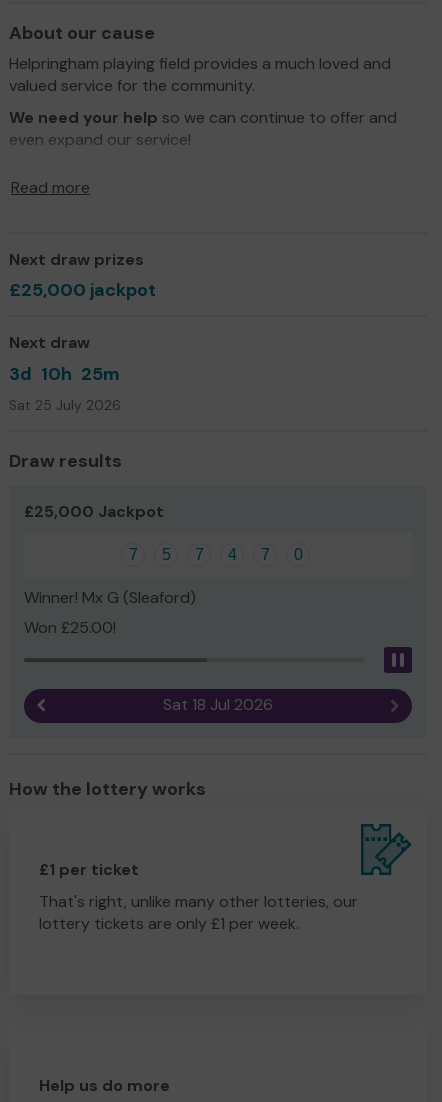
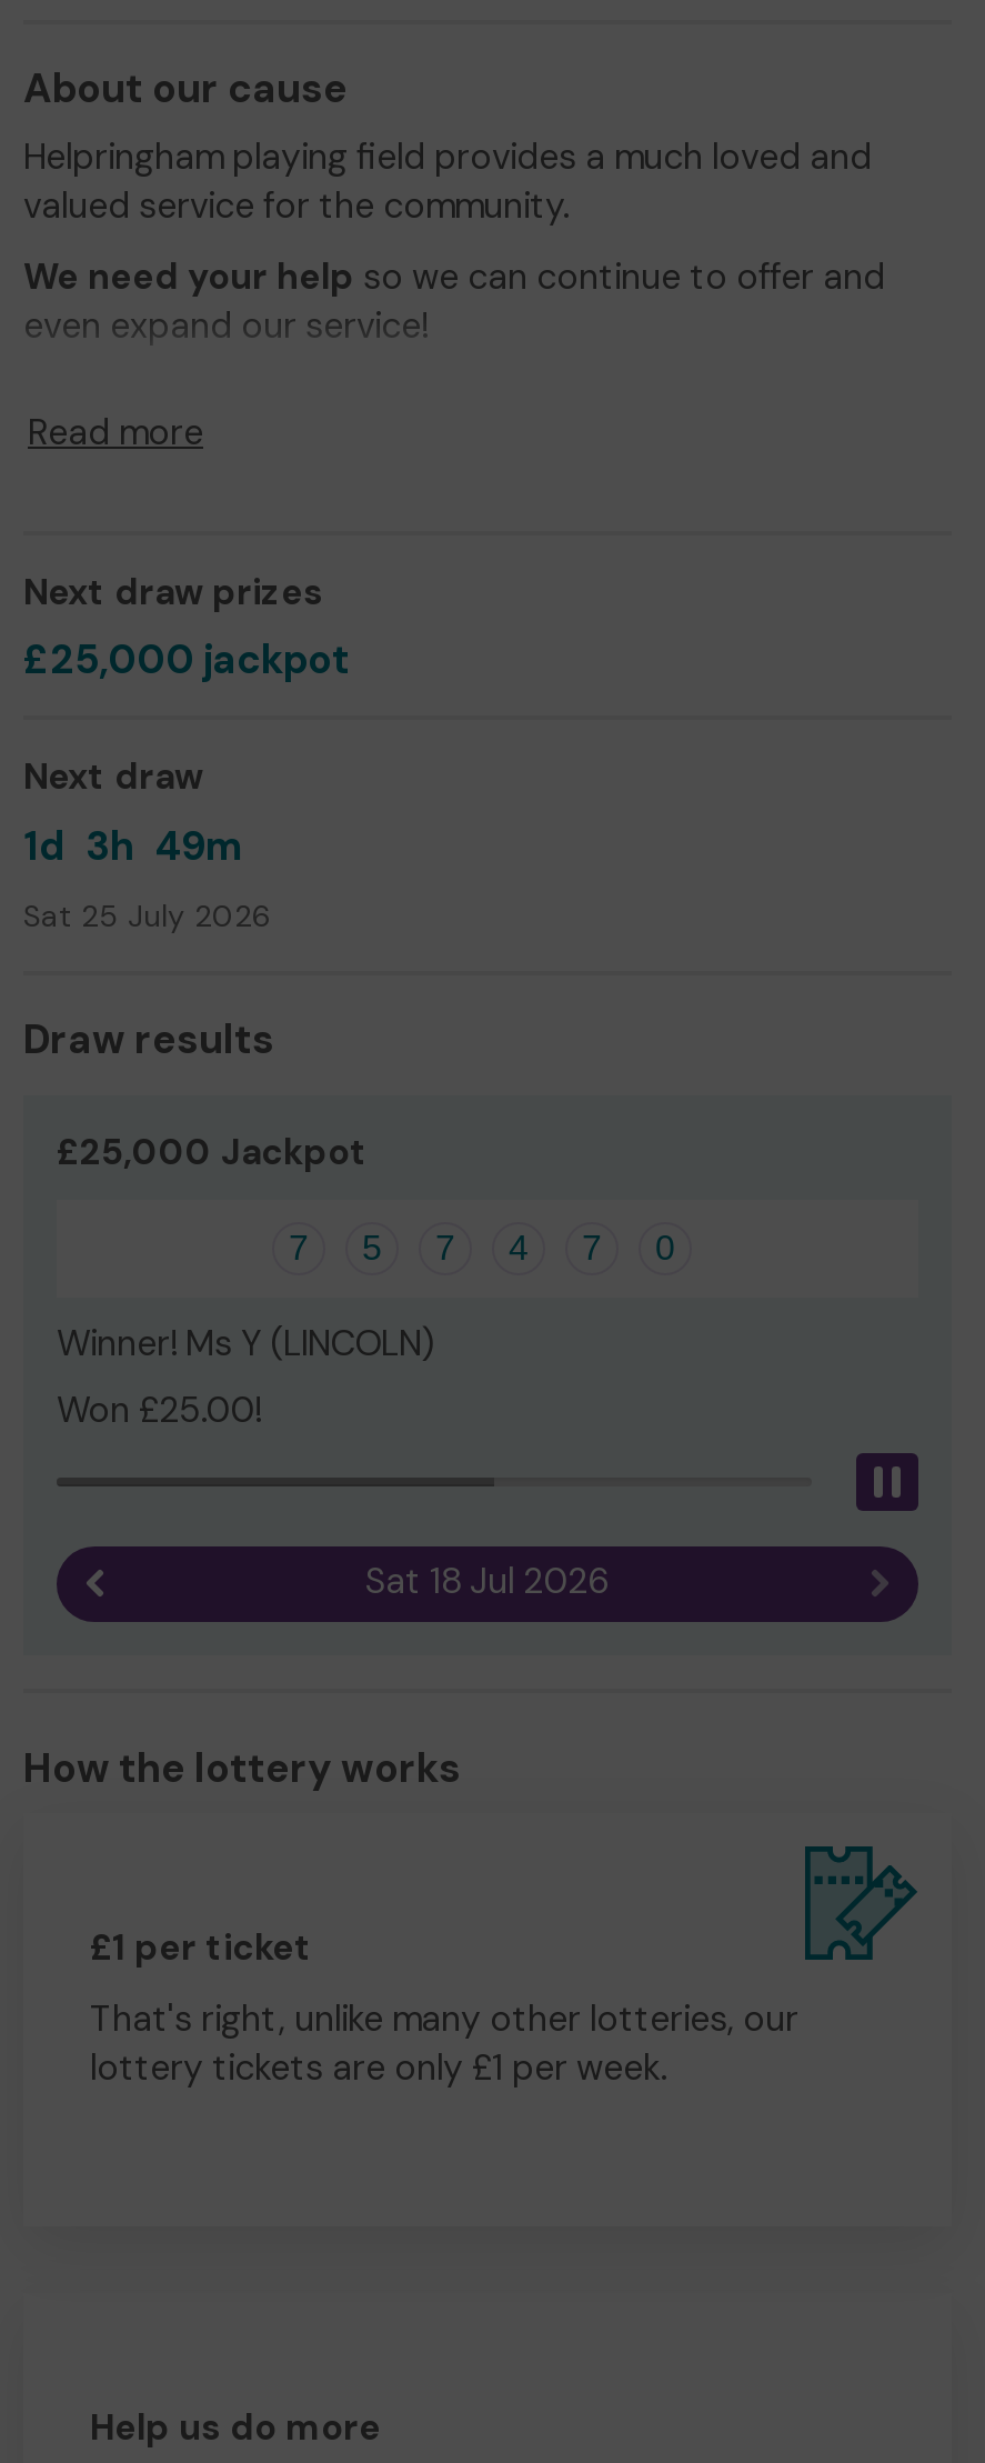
[9,361,120,385] 3d 10h 25m -> [23,819,243,872] 1d 3h 49m
[24,586,196,607] Winner! Mx G (Sleaford) -> [57,1319,434,1365] Winner! Ms Y (LINCOLN)

